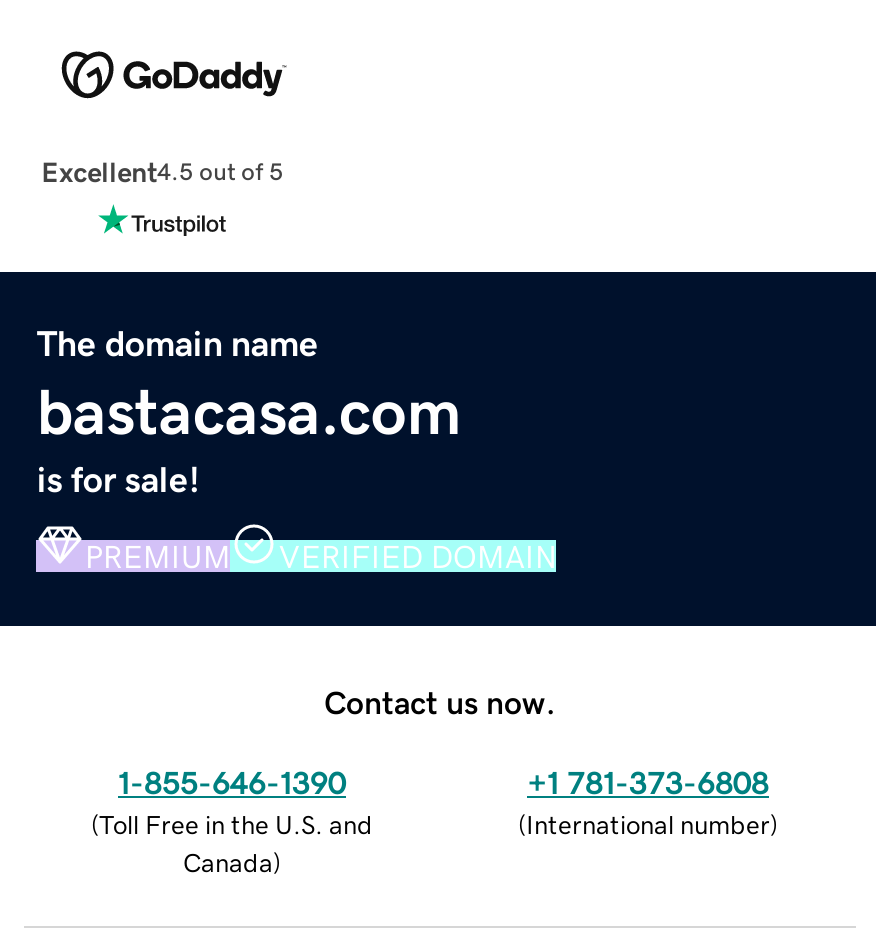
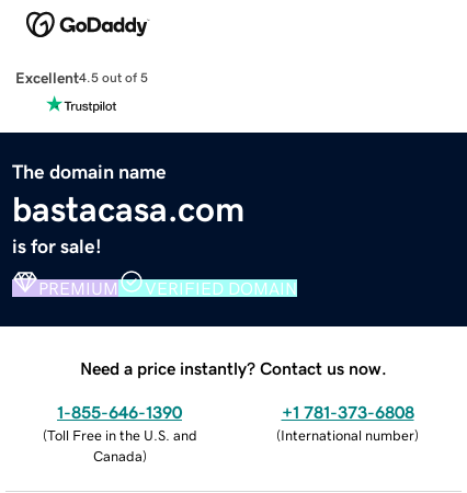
[324,685,556,717] Contact us now. -> [80,359,387,376] Need a price instantly? Contact us now.

